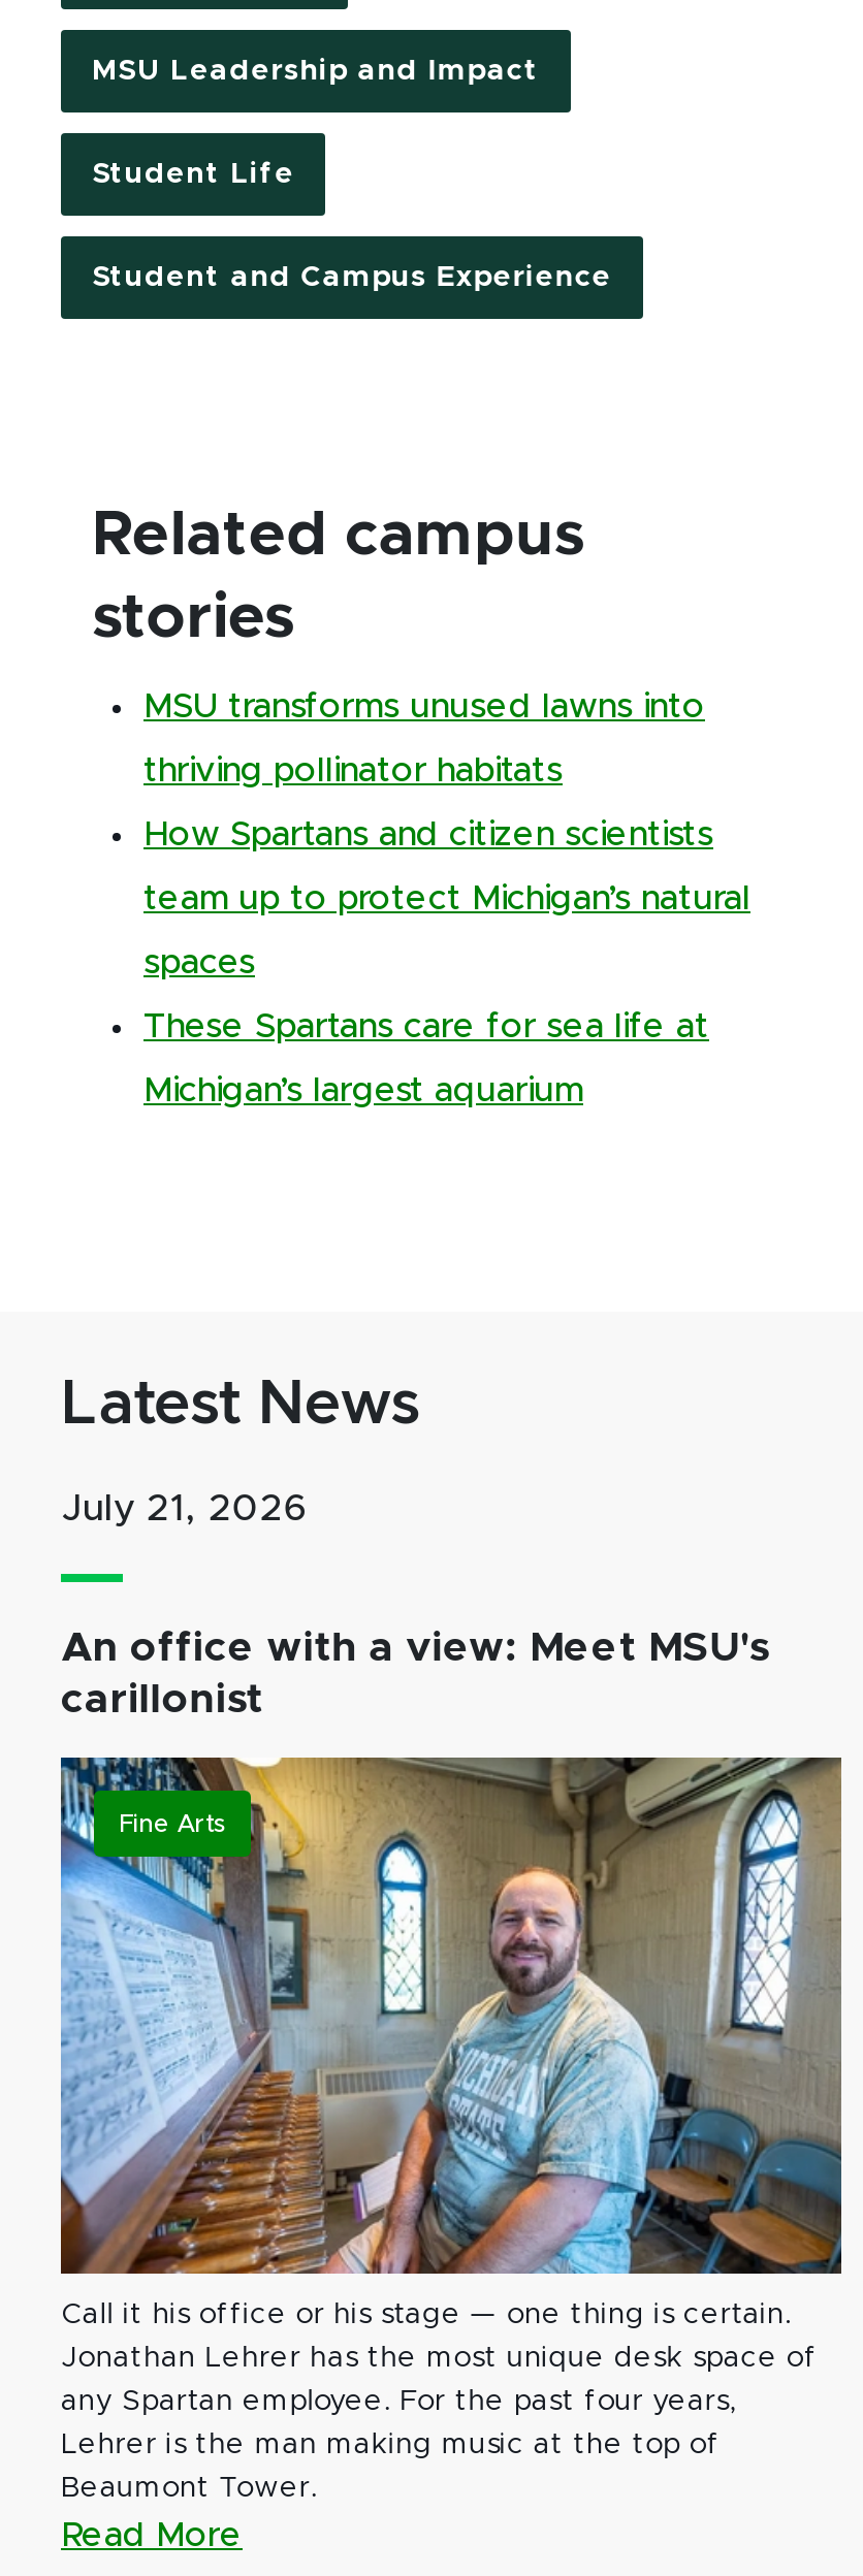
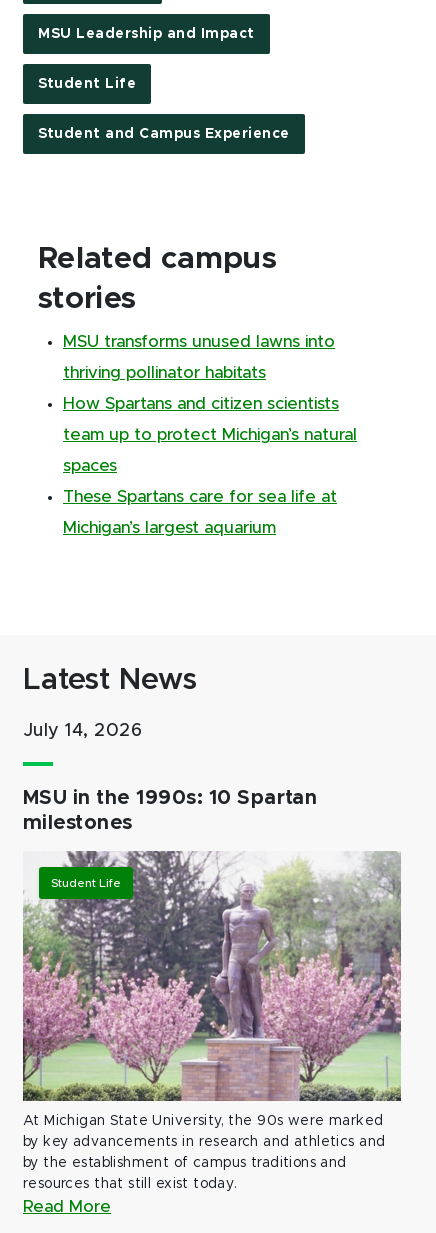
[59,1491,843,2276] [image] | July 21, 2026 | An office with a view: Meet MSU's | carillonist | Fine Arts -> [22,722,402,1101] [image] | July 14, 2026 | MSU in the 1990s: 10 Spartan | milestones | Student Life
[61,2300,817,2503] Call it his office or his stage — one thing is certain. | Jonathan Lehrer has the most unique desk space of | any Spartan employee. For the past four years, | Lehrer is the man making music at the top of | Beaumont Tower. -> [23,1114,385,1191] At Michigan State University, the 90s were marked | by key advancements in research and athletics and | by the establishment of campus traditions and | resources that still exist today.

